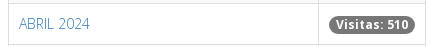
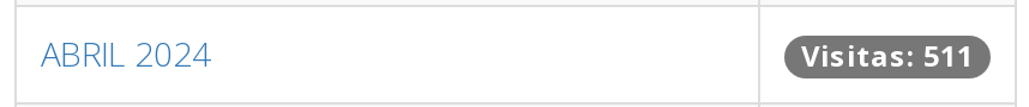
[336,16,408,33] Visitas: 510 -> [801,36,974,77] Visitas: 511

